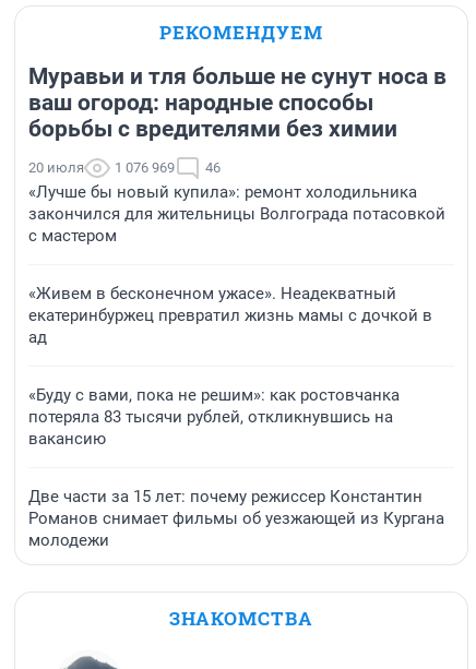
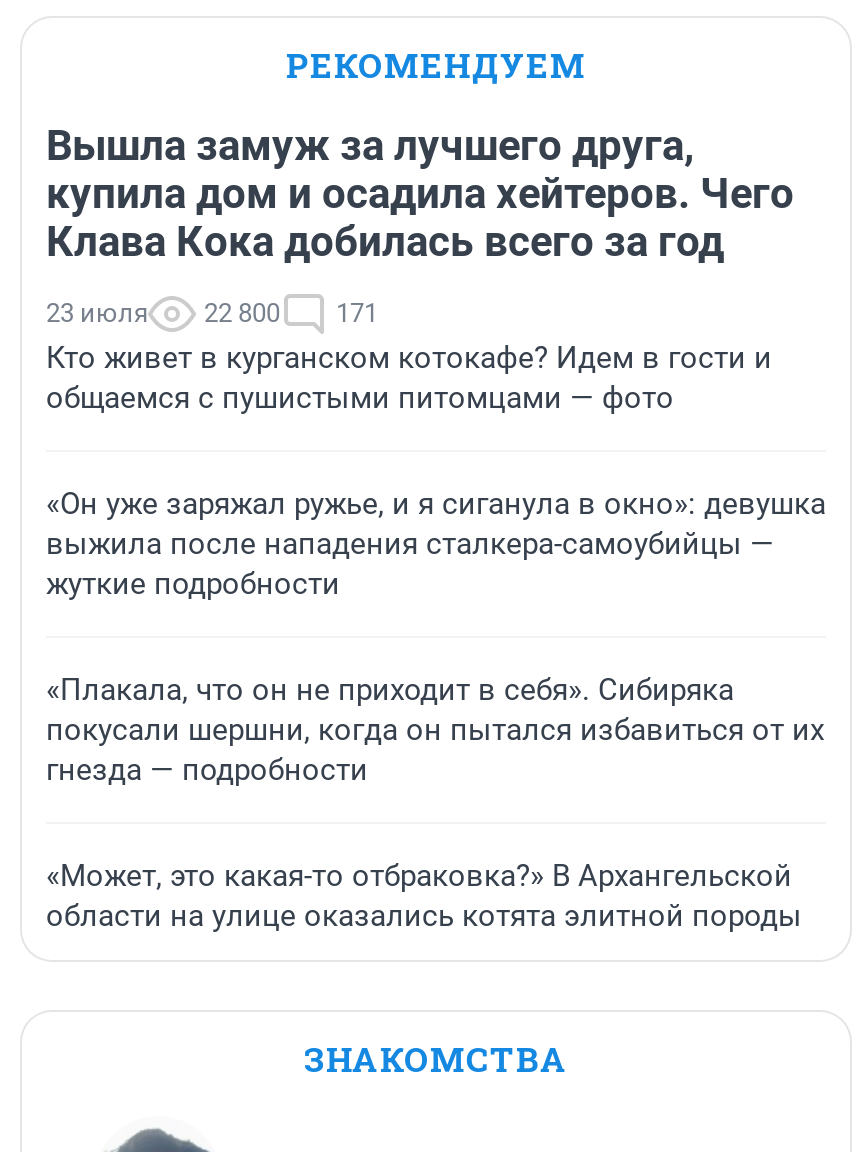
[28,64,447,142] Муравьи и тля больше не сунут носа в | ваш огород: народные способы | борьбы с вредителями без химии -> [46,123,794,267] Вышла замуж за лучшего друга, | купила дом и осадила хейтеров. Чего | Клава Кока добилась всего за год
[28,160,445,246] 20 июля | 1 076 969 | 46 | «Лучше бы новый купила»: ремонт холодильника | закончился для жительницы Волгограда потасовкой | с мастером -> [46,299,772,417] 23 июля | 22 800 | 171 | Кто живет в курганском котокафе? Идем в гости и | общаемся с пушистыми питомцами — фото
[28,284,432,347] «Живем в бесконечном ужасе». Неадекватный | екатеринбуржец превратил жизнь мамы с дочкой в | ад -> [46,487,826,603] «Он уже заряжал ружье, и я сиганула в окно»: девушка | выжила после нападения сталкера-самоубийцы — | жуткие подробности
[28,386,400,449] «Буду с вами, пока не решим»: как ростовчанка | потеряла 83 тысячи рублей, откликнувшись на | вакансию -> [46,673,824,789] «Плакала, что он не приходит в себя». Сибиряка | покусали шершни, когда он пытался избавиться от их | гнезда — подробности
[28,487,444,550] Две части за 15 лет: почему режиссер Константин | Романов снимает фильмы об уезжающей из Кургана | молодежи -> [46,859,802,935] «Может, это какая-то отбраковка?» В Архангельской | области на улице оказались котята элитной породы

